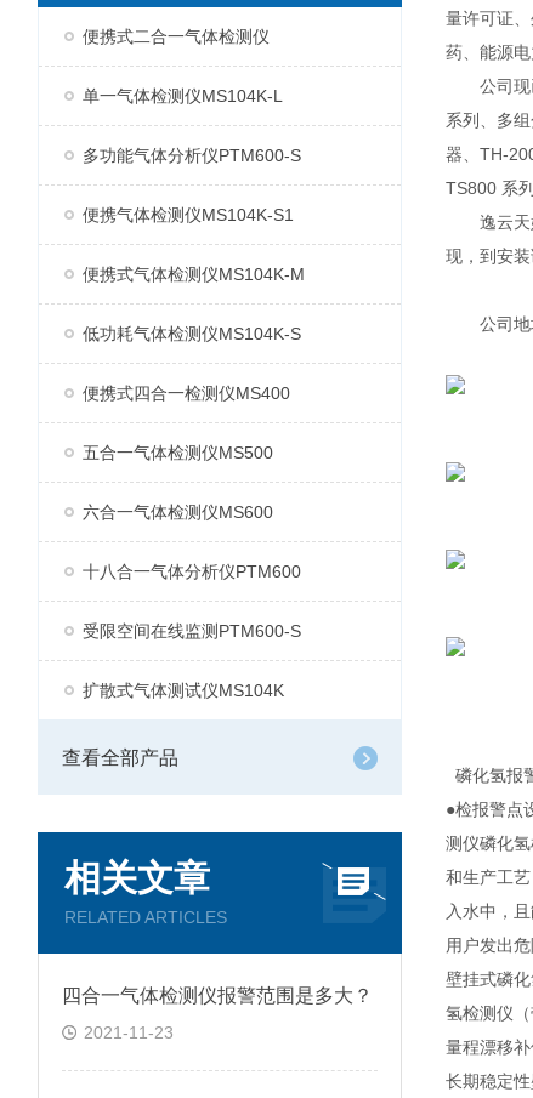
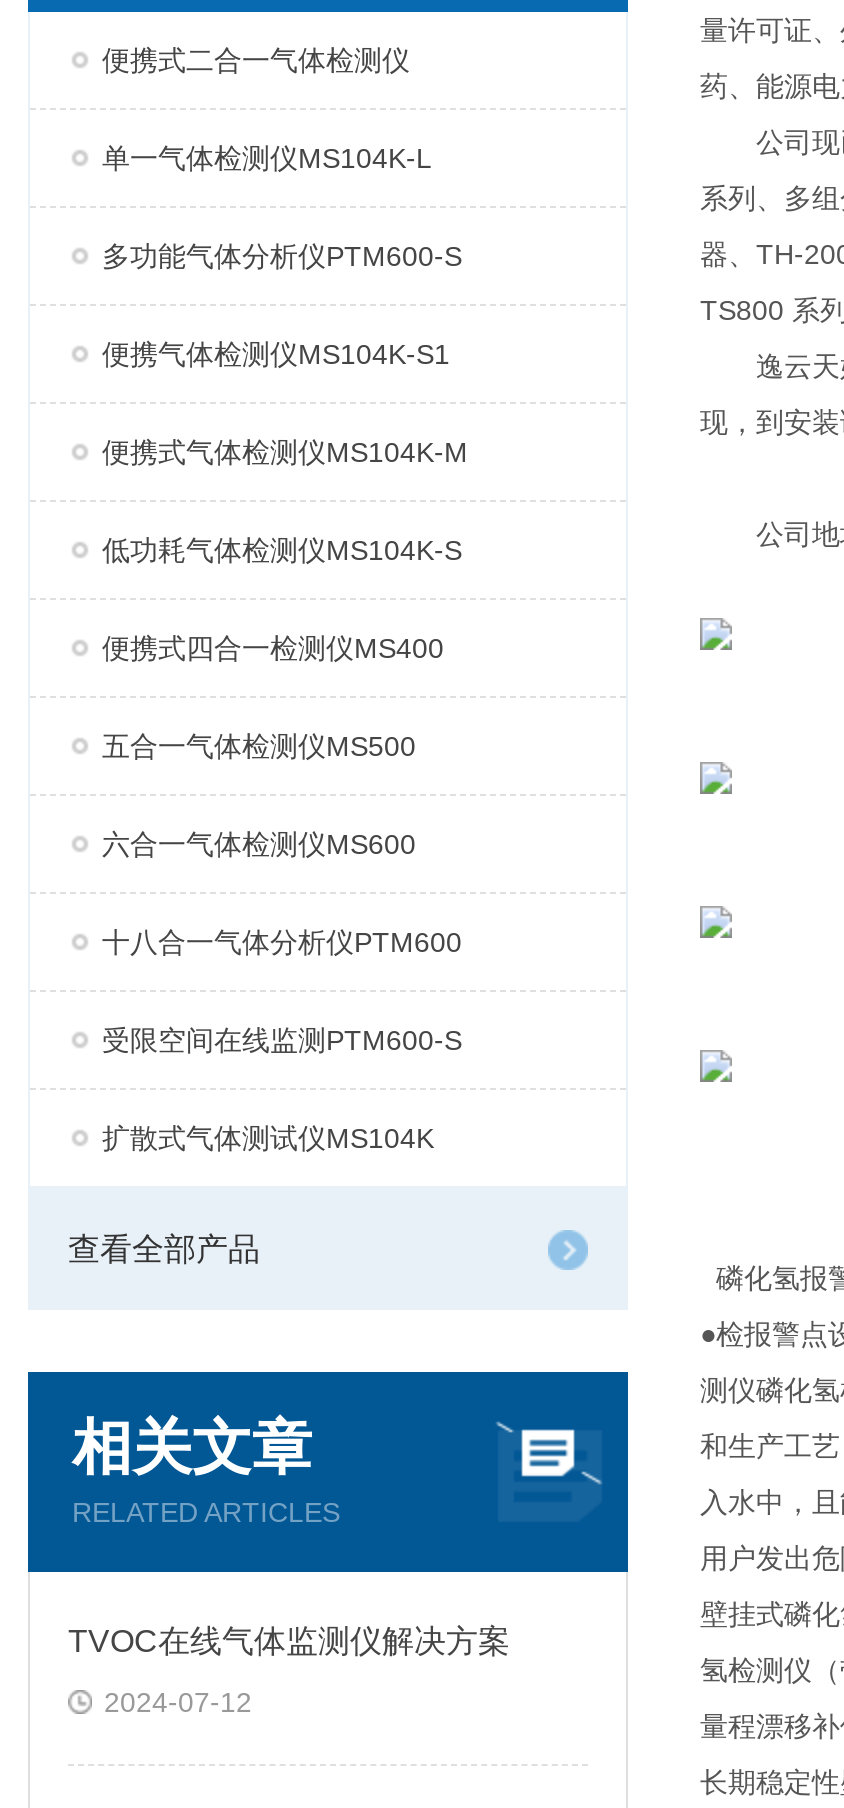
[62,985,373,1006] 四合一气体检测仪报警范围是多大？ -> [68,1624,510,1658] TVOC在线气体监测仪解决方案
[84,1023,174,1042] 2021-11-23 -> [104,1686,252,1718] 2024-07-12

